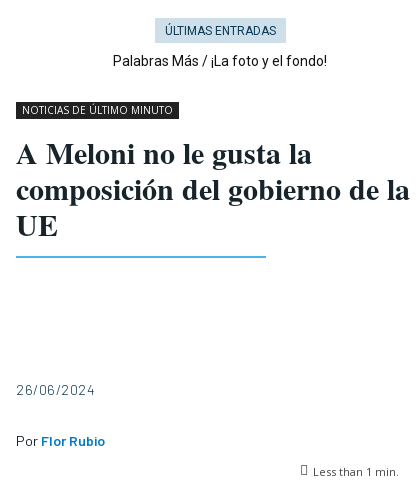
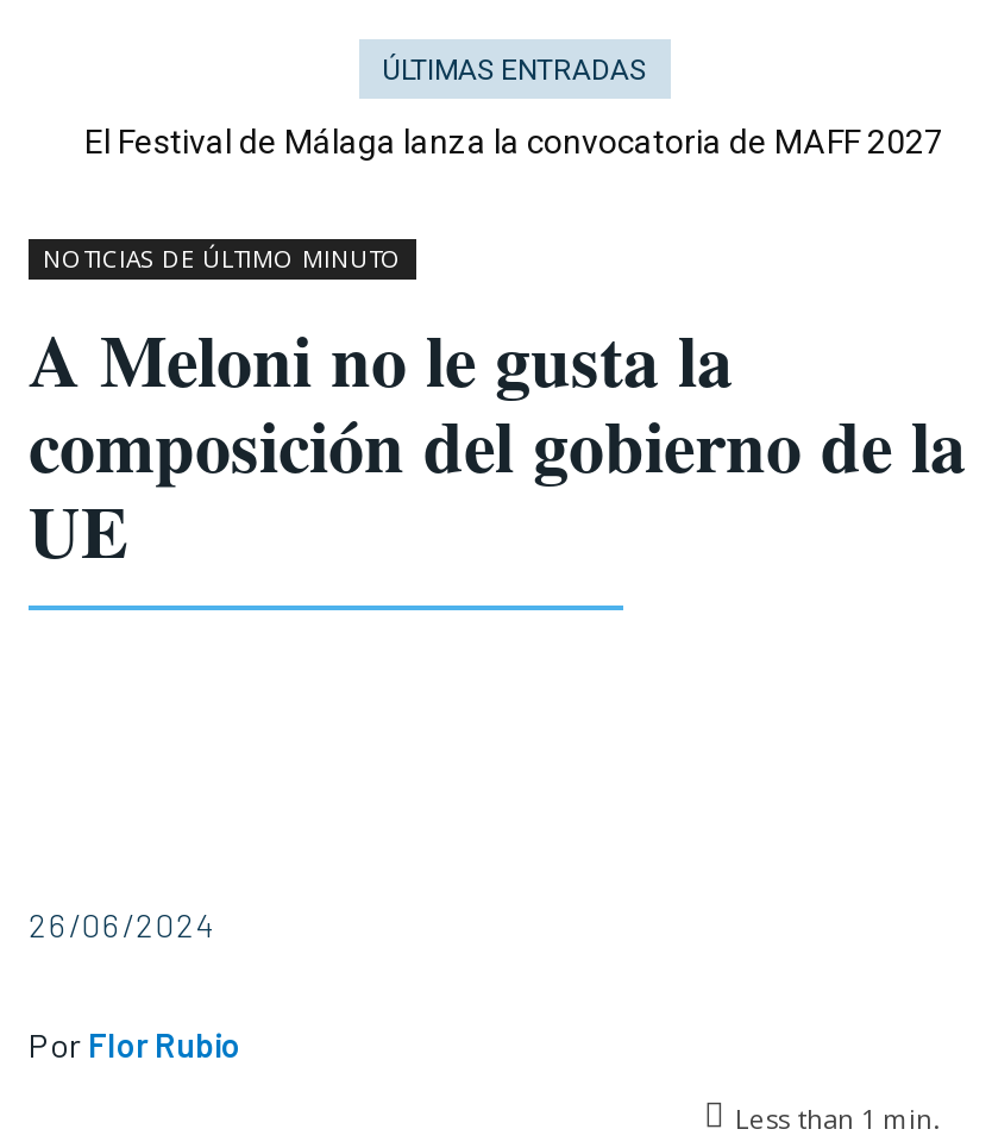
[113,53,327,69] Palabras Más / ¡La foto y el fondo! -> [84,123,943,161] El Festival de Málaga lanza la convocatoria de MAFF 2027

